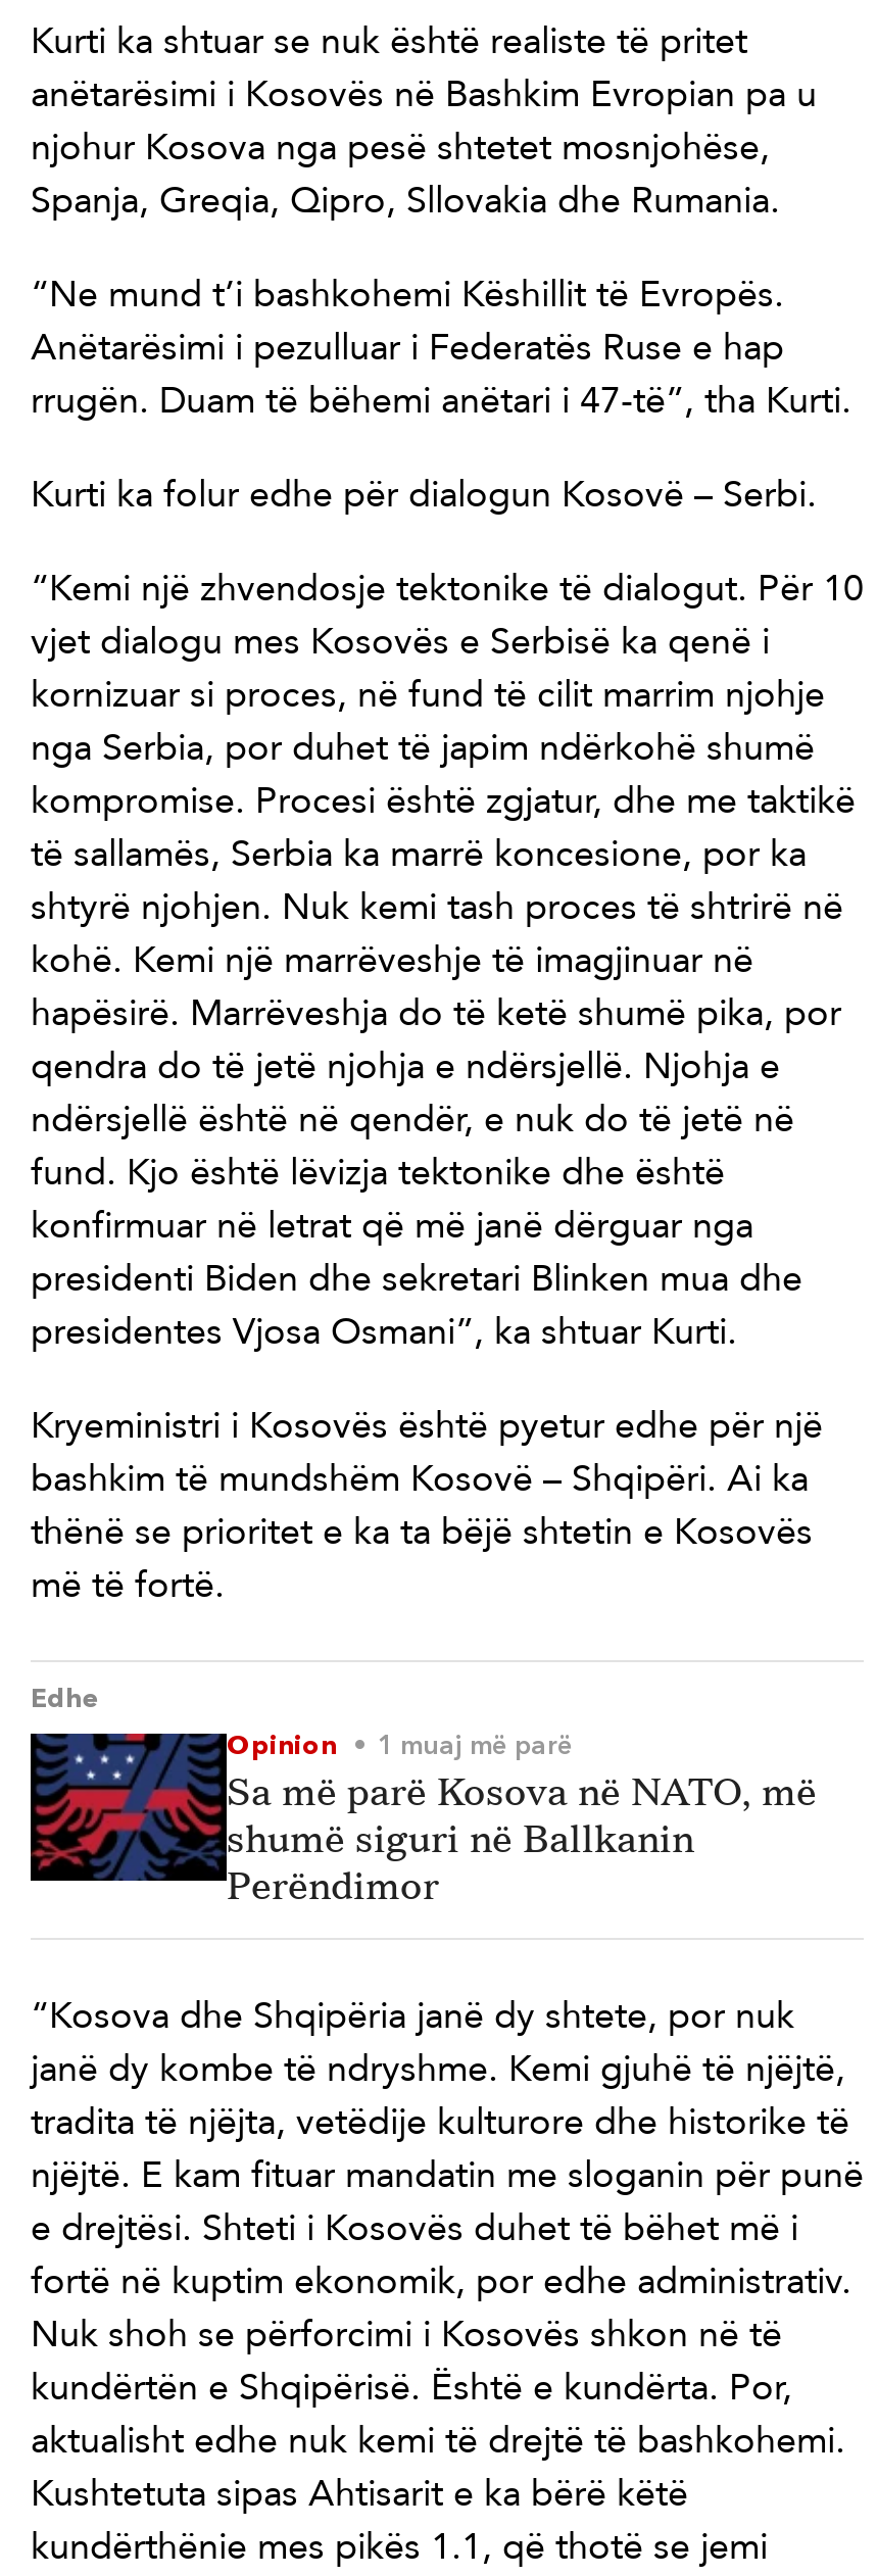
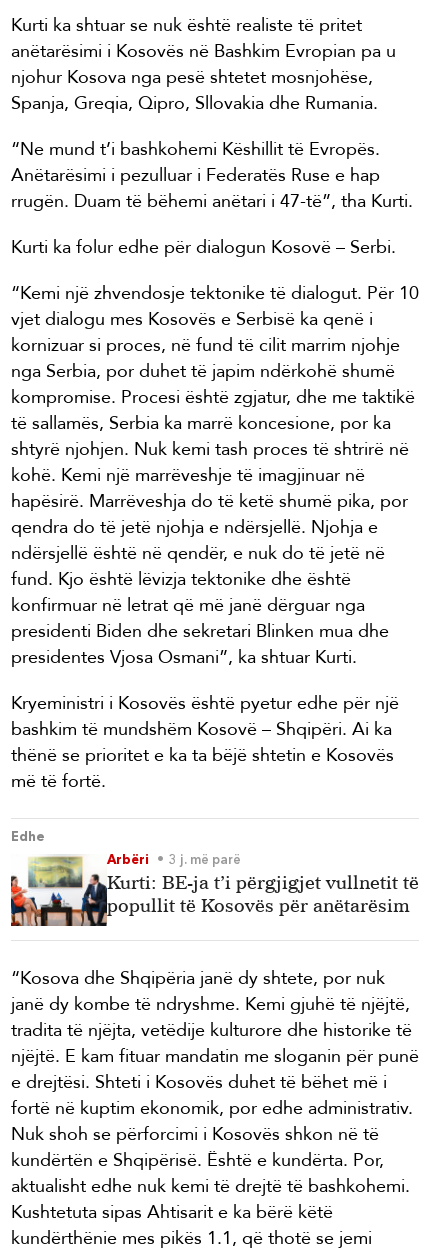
[29,1731,817,1908] [image] | Opinion | 1 muaj më parë | Sa më parë Kosova në NATO, më | shumë siguri në Ballkanin | Perëndimor -> [10,853,419,927] [image] | Arbëri | 3 j. më parë | Kurti: BE-ja t’i përgjigjet vullnetit të | popullit të Kosovës për anëtarësim

